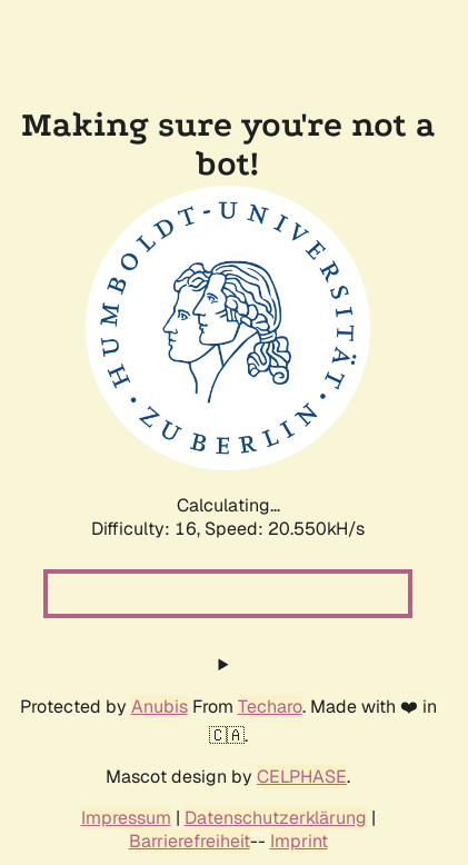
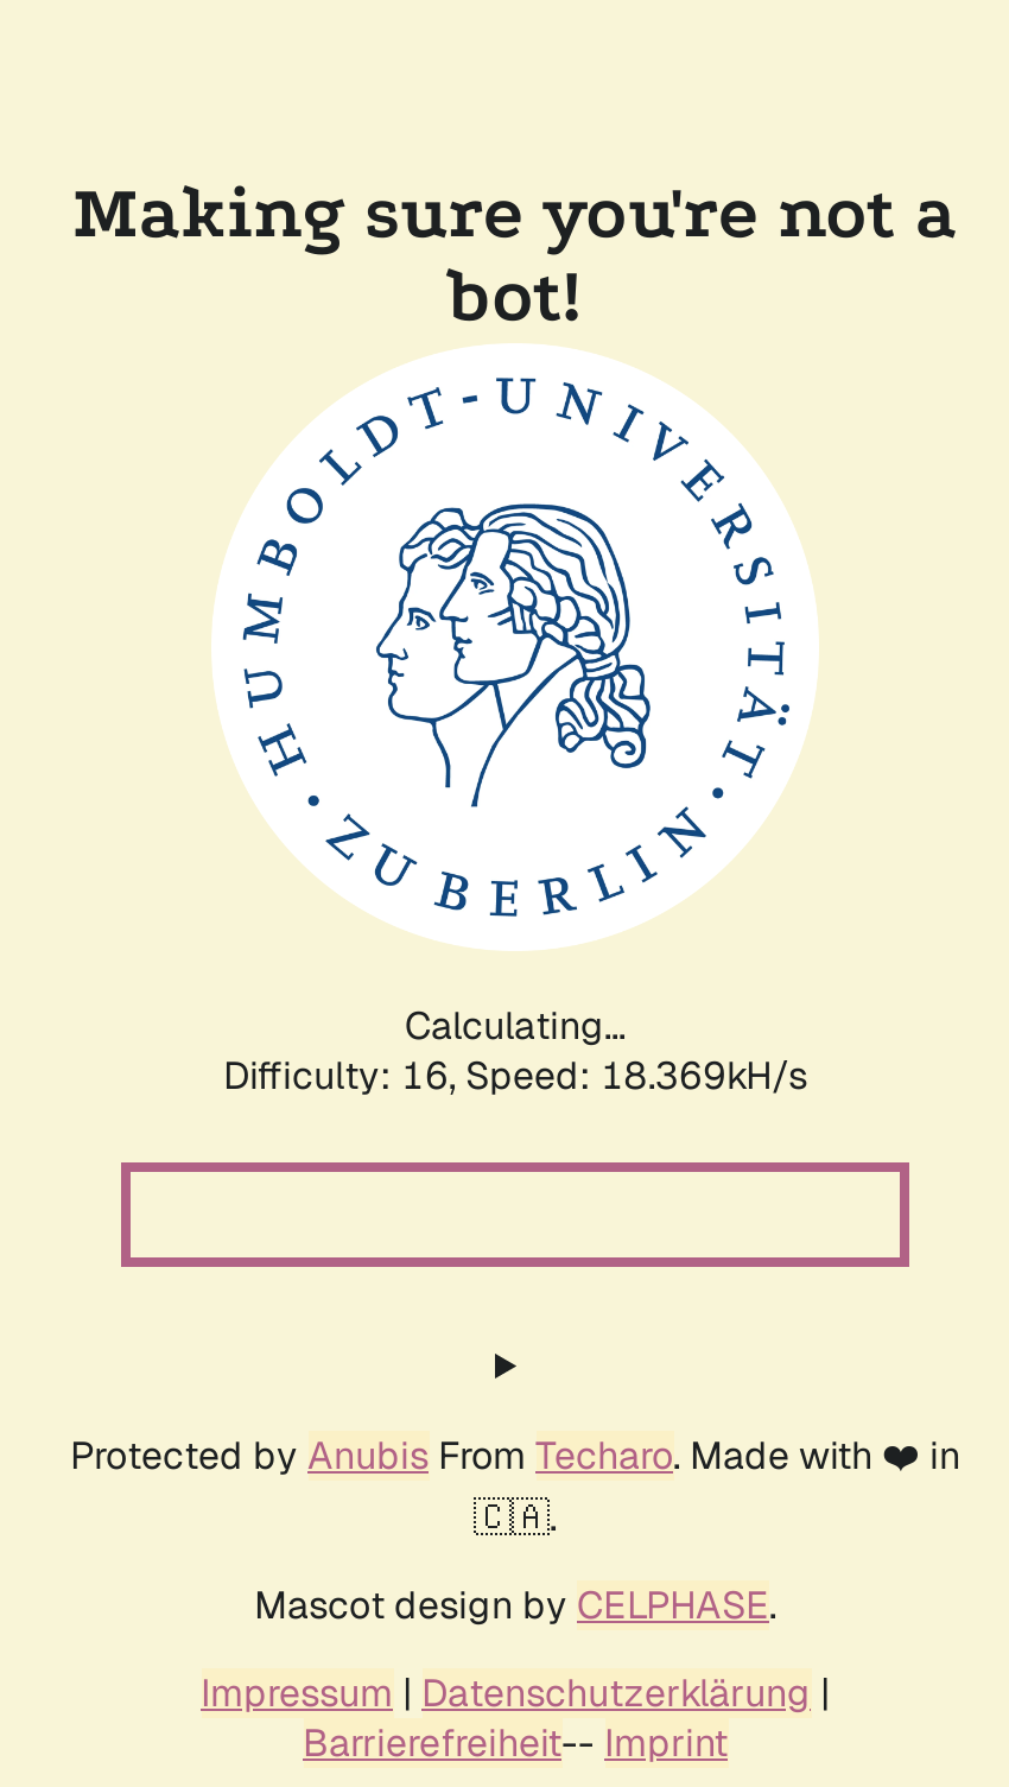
[91,517,365,540] Difficulty: 16, Speed: 20.550kH/s -> [223,1051,807,1101] Difficulty: 16, Speed: 18.369kH/s

